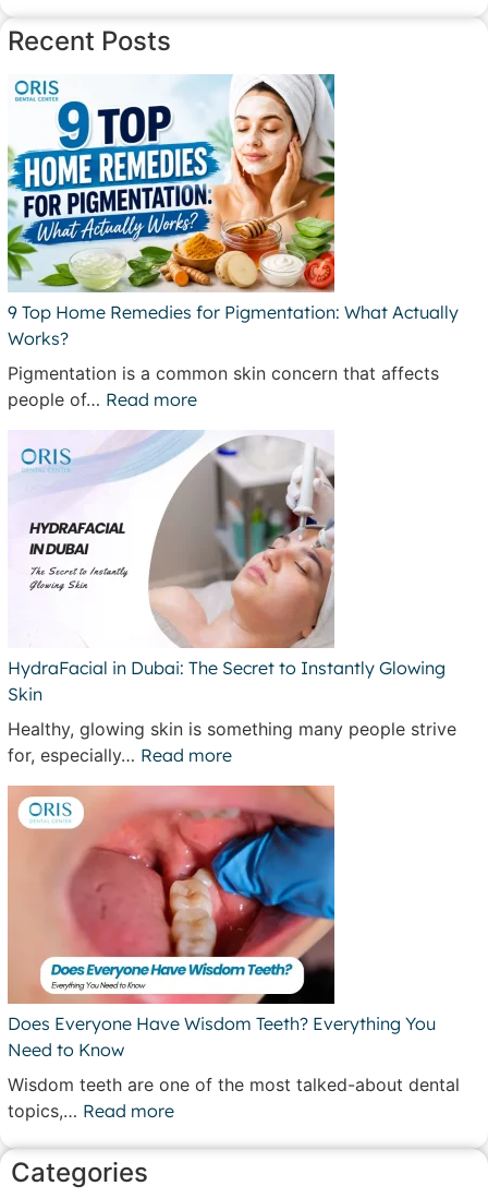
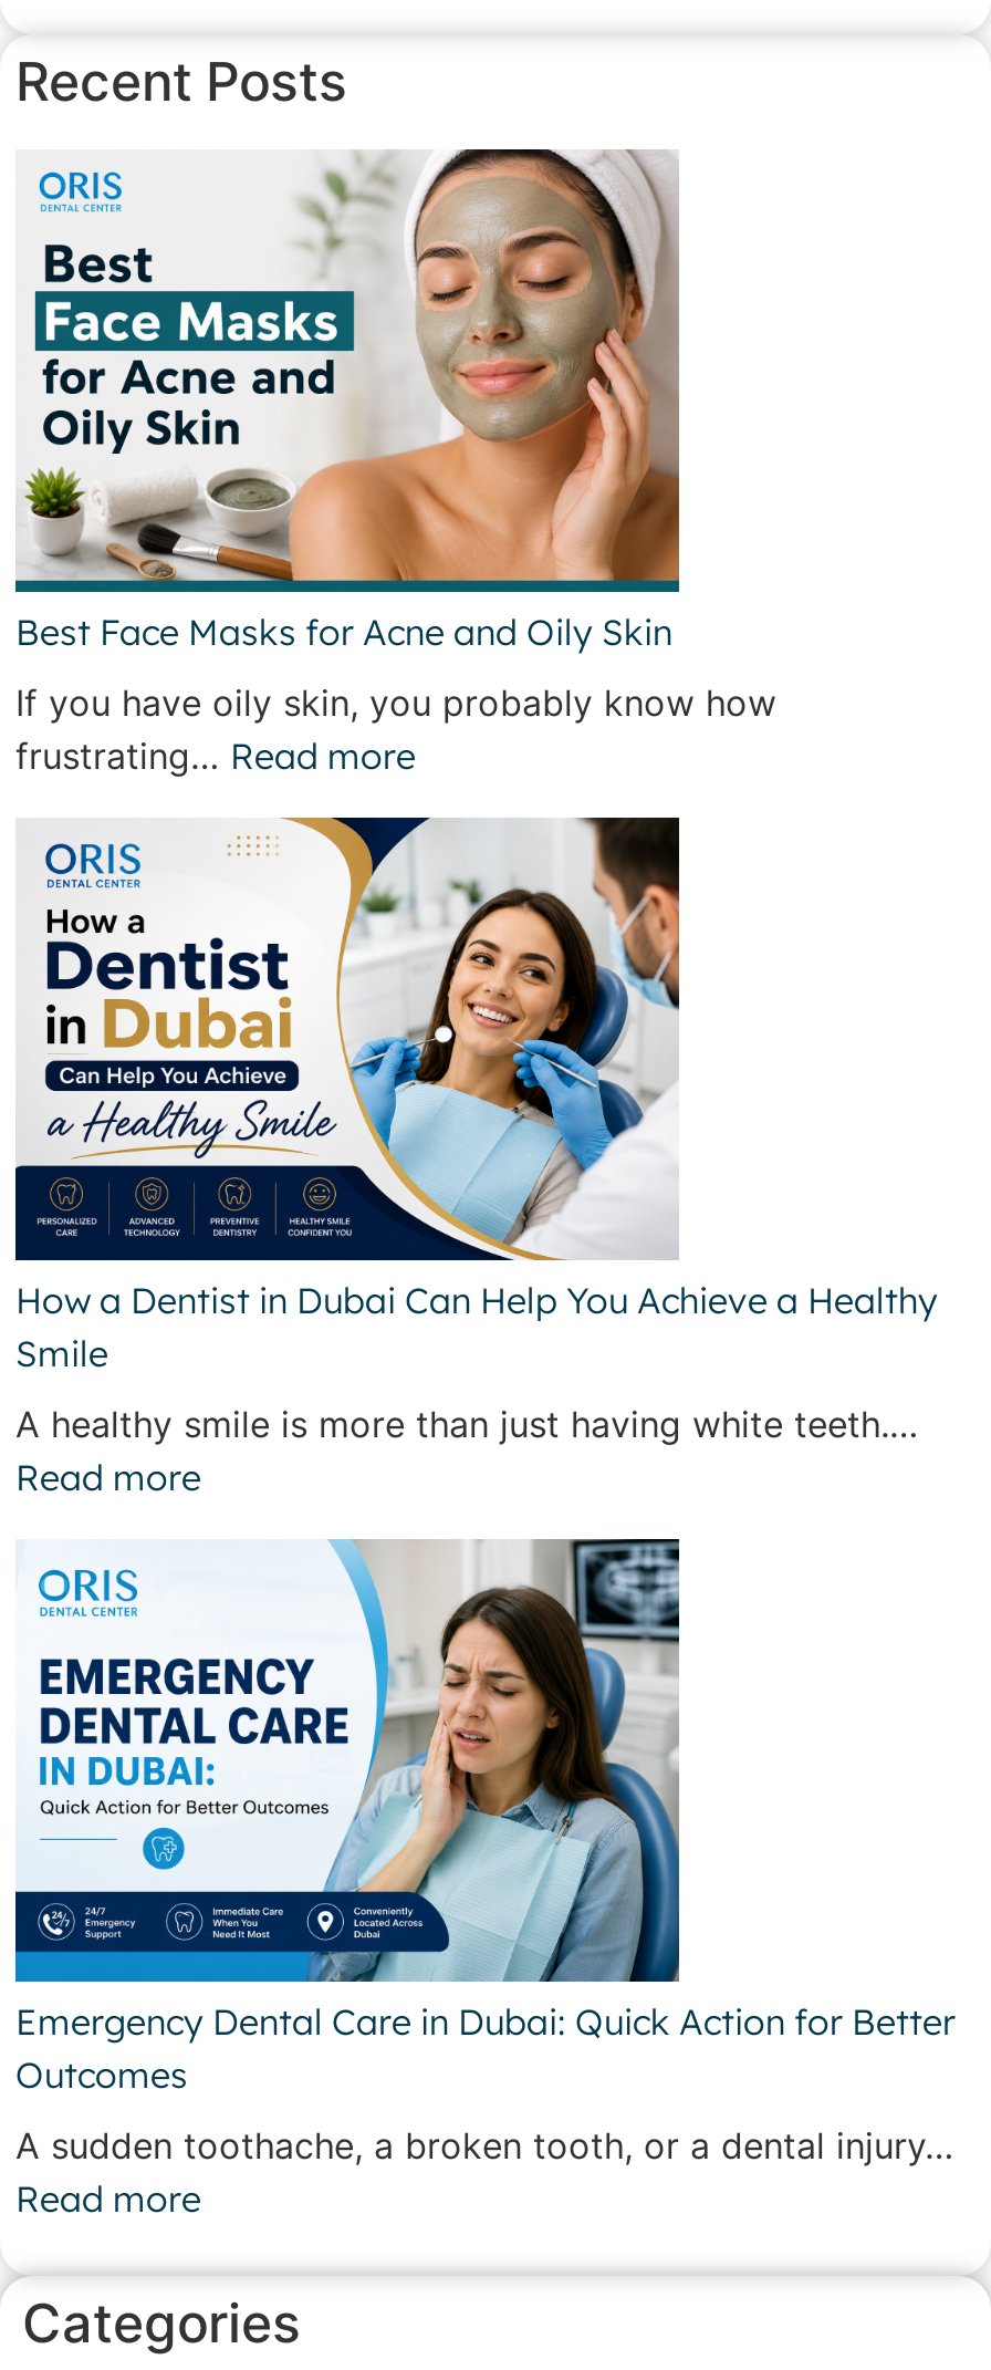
[7,73,459,349] [image] | 9 Top Home Remedies for Pigmentation: What Actually | Works? -> [15,147,679,654] [image] | Best Face Masks for Acne and Oily Skin
[8,362,439,410] Pigmentation is a common skin concern that affects | people of… Read more -> [15,680,776,778] If you have oily skin, you probably know how | frustrating… Read more
[8,430,446,705] [image] | HydraFacial in Dubai: The Secret to Instantly Glowing | Skin -> [13,815,938,1375] [image] | How a Dentist in Dubai Can Help You Achieve a Healthy | Smile
[8,718,456,766] Healthy, glowing skin is something many people strive | for, especially… Read more -> [15,1402,918,1499] A healthy smile is more than just having white teeth.… | Read more
[7,784,436,1061] [image] | Does Everyone Have Wisdom Teeth? Everything You | Need to Know -> [13,1537,956,2097] [image] | Emergency Dental Care in Dubai: Quick Action for Better | Outcomes
[8,1074,460,1122] Wisdom teeth are one of the most talked-about dental | topics,… Read more -> [15,2123,953,2221] A sudden toothache, a broken tooth, or a dental injury… | Read more

